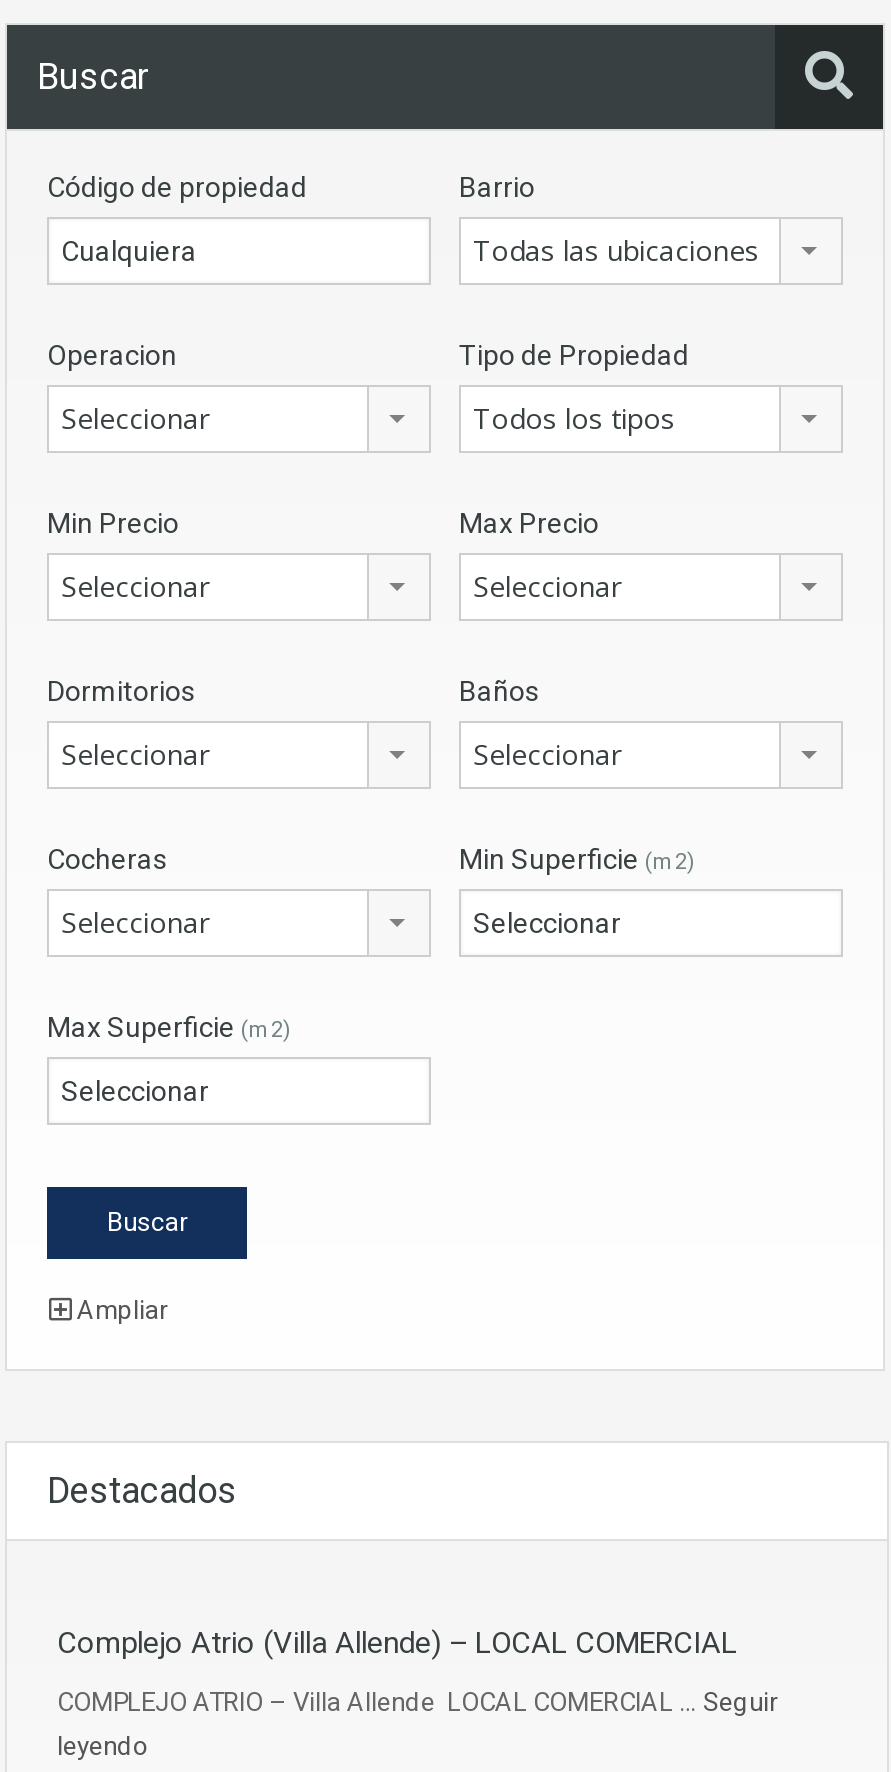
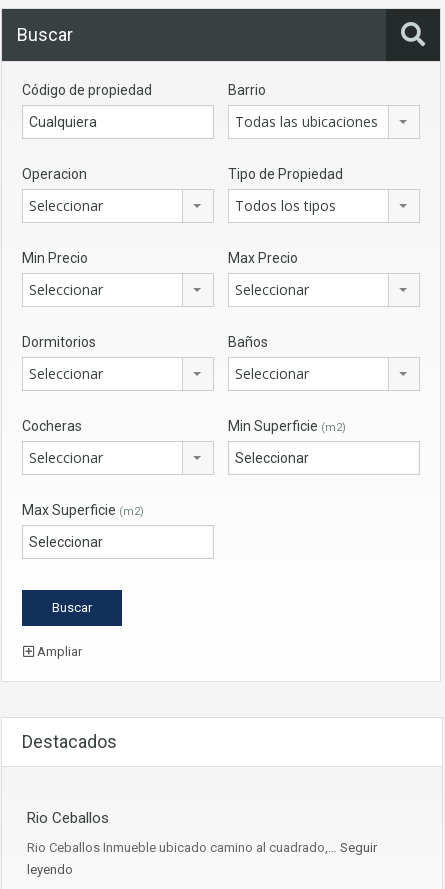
[57,1625,737,1661] Complejo Atrio (Villa Allende) – LOCAL COMERCIAL -> [27,809,109,827] Rio Ceballos
[57,1687,777,1717] COMPLEJO ATRIO – Villa Allende LOCAL COMERCIAL … Seguir -> [27,840,377,855] Rio Ceballos Inmueble ubicado camino al cuadrado,… Seguir

